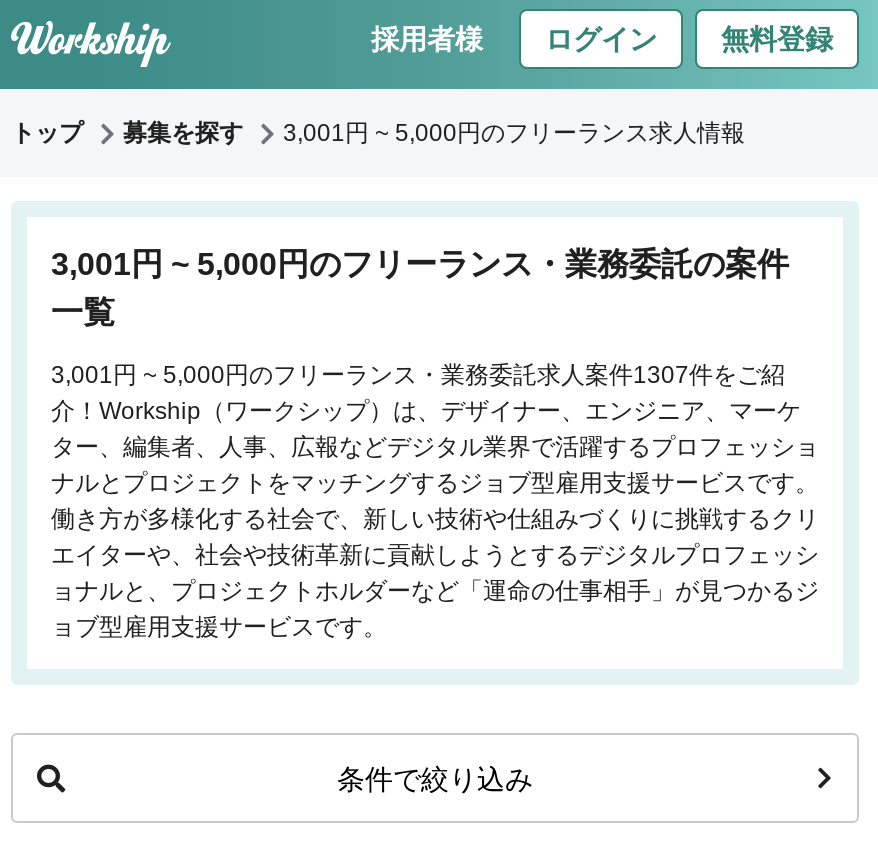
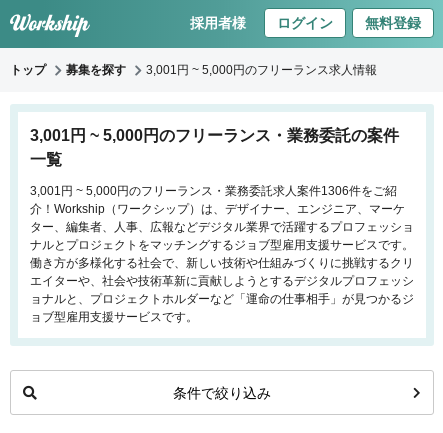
[51,361,785,389] 3,001円 ~ 5,000円のフリーランス・業務委託求人案件1307件をご紹 -> [30,184,397,198] 3,001円 ~ 5,000円のフリーランス・業務委託求人案件1306件をご紹

